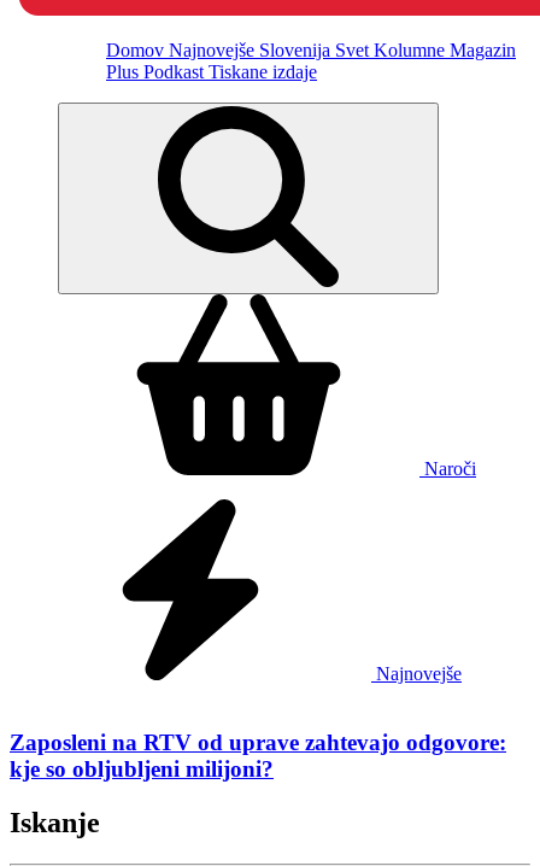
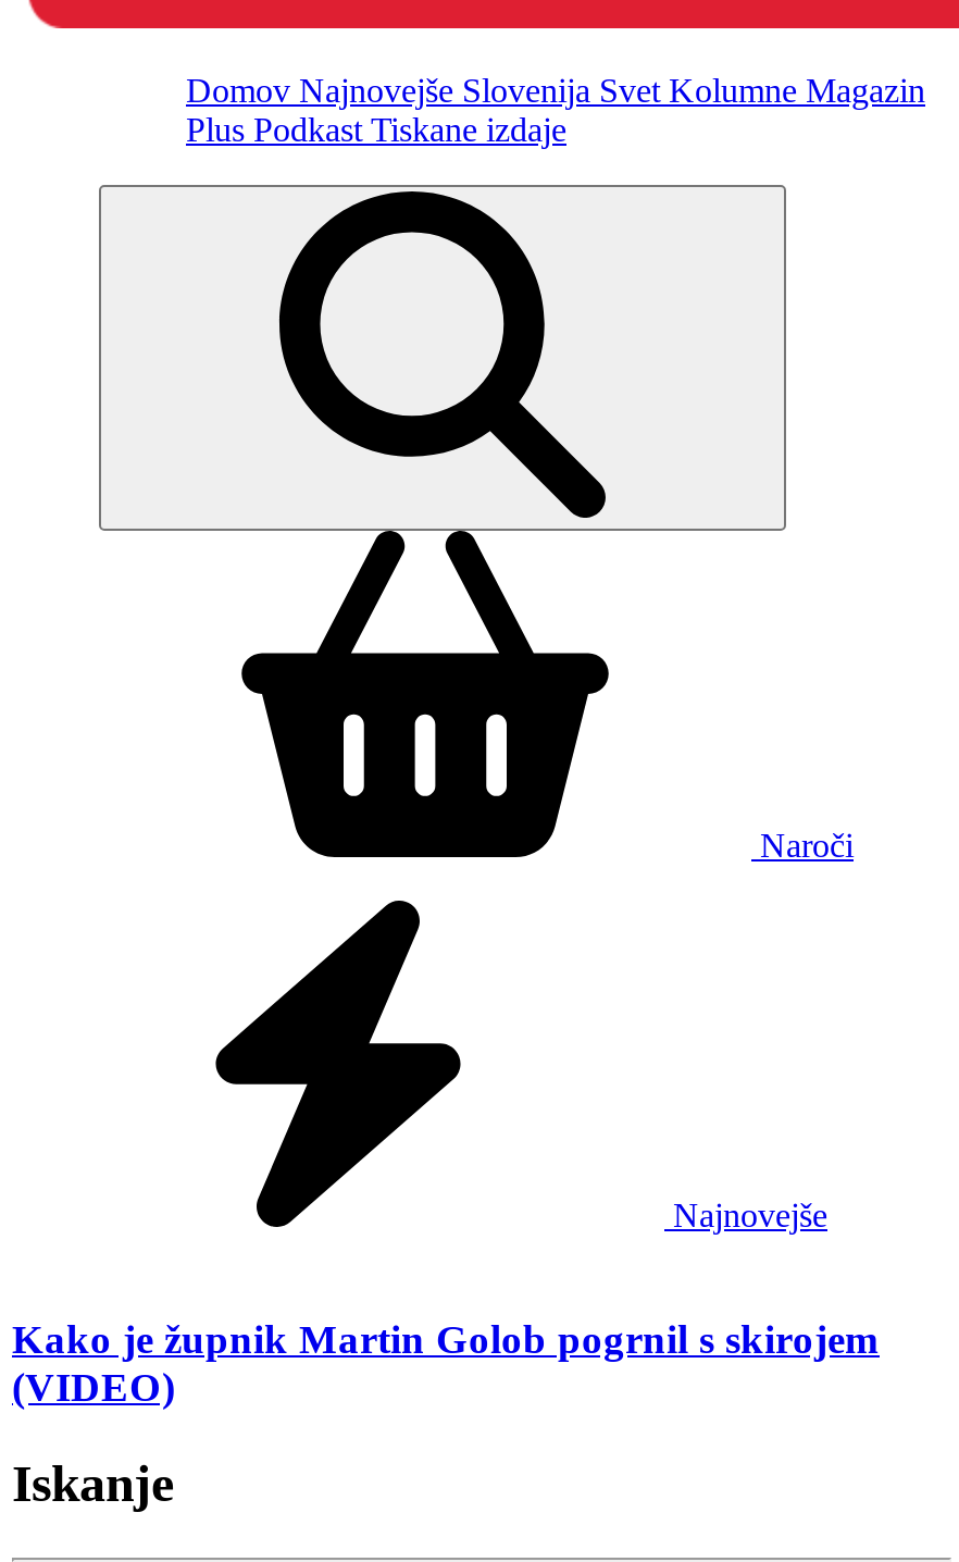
[10,729,506,781] Zaposleni na RTV od uprave zahtevajo odgovore: | kje so obljubljeni milijoni? -> [12,1316,880,1409] Kako je župnik Martin Golob pogrnil s skirojem | (VIDEO)

